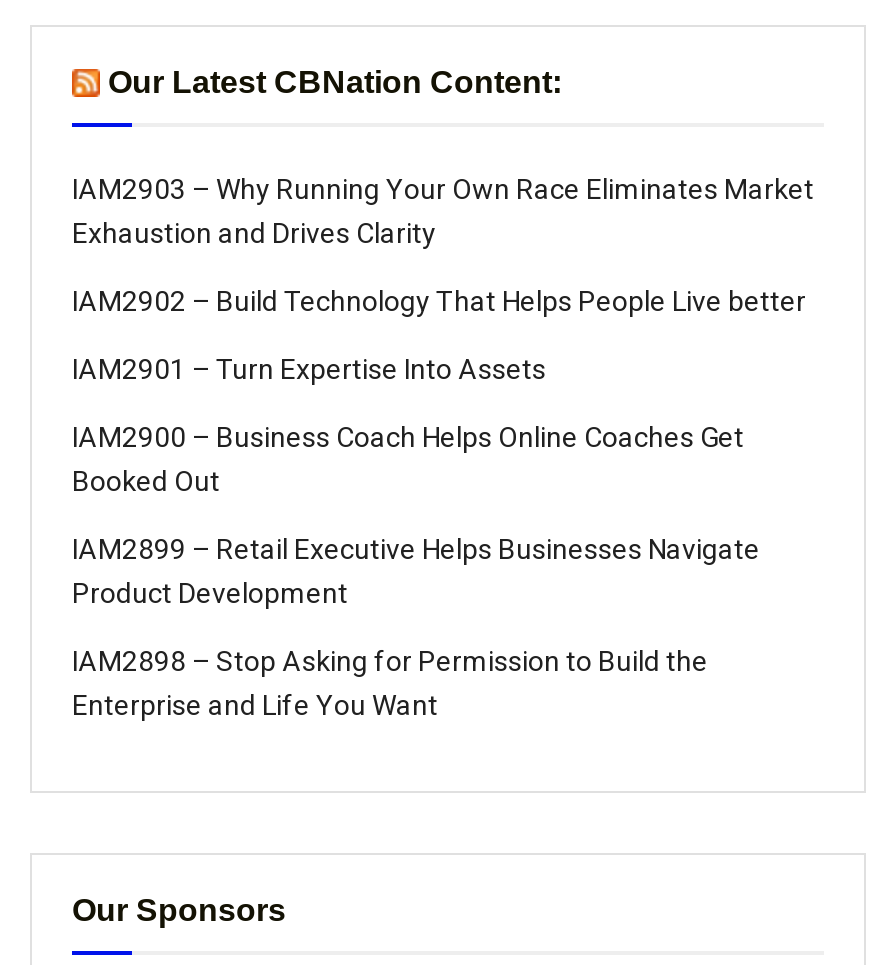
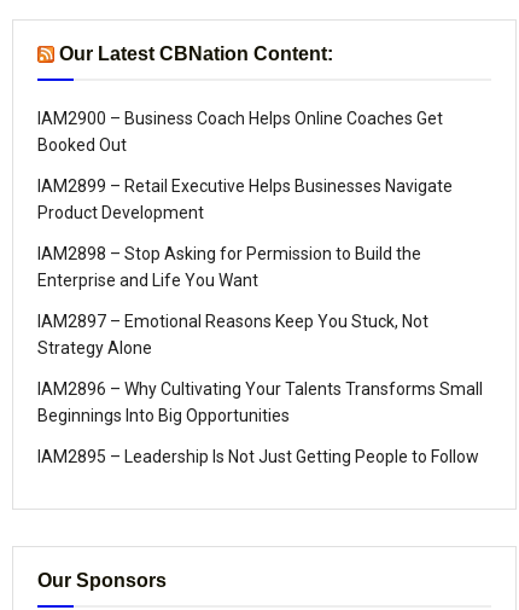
[72,172,814,384] IAM2903 – Why Running Your Own Race Eliminates Market | Exhaustion and Drives Clarity | IAM2902 – Build Technology That Helps People Live better | IAM2901 – Turn Expertise Into Assets -> none
moved [72,420,760,720] -> [37,108,453,290]: IAM2900 – Business Coach Helps Online Coaches Get | Booked Out | IAM2899 – Retail Executive Helps Businesses Navigate | Product Development | IAM2898 – Stop Asking for Permission to Build the | Enterprise and Life You Want
none -> [37,311,483,466] IAM2897 – Emotional Reasons Keep You Stuck, Not | Strategy Alone | IAM2896 – Why Cultivating Your Talents Transforms Small | Beginnings Into Big Opportunities | IAM2895 – Leadership Is Not Just Getting People to Follow

